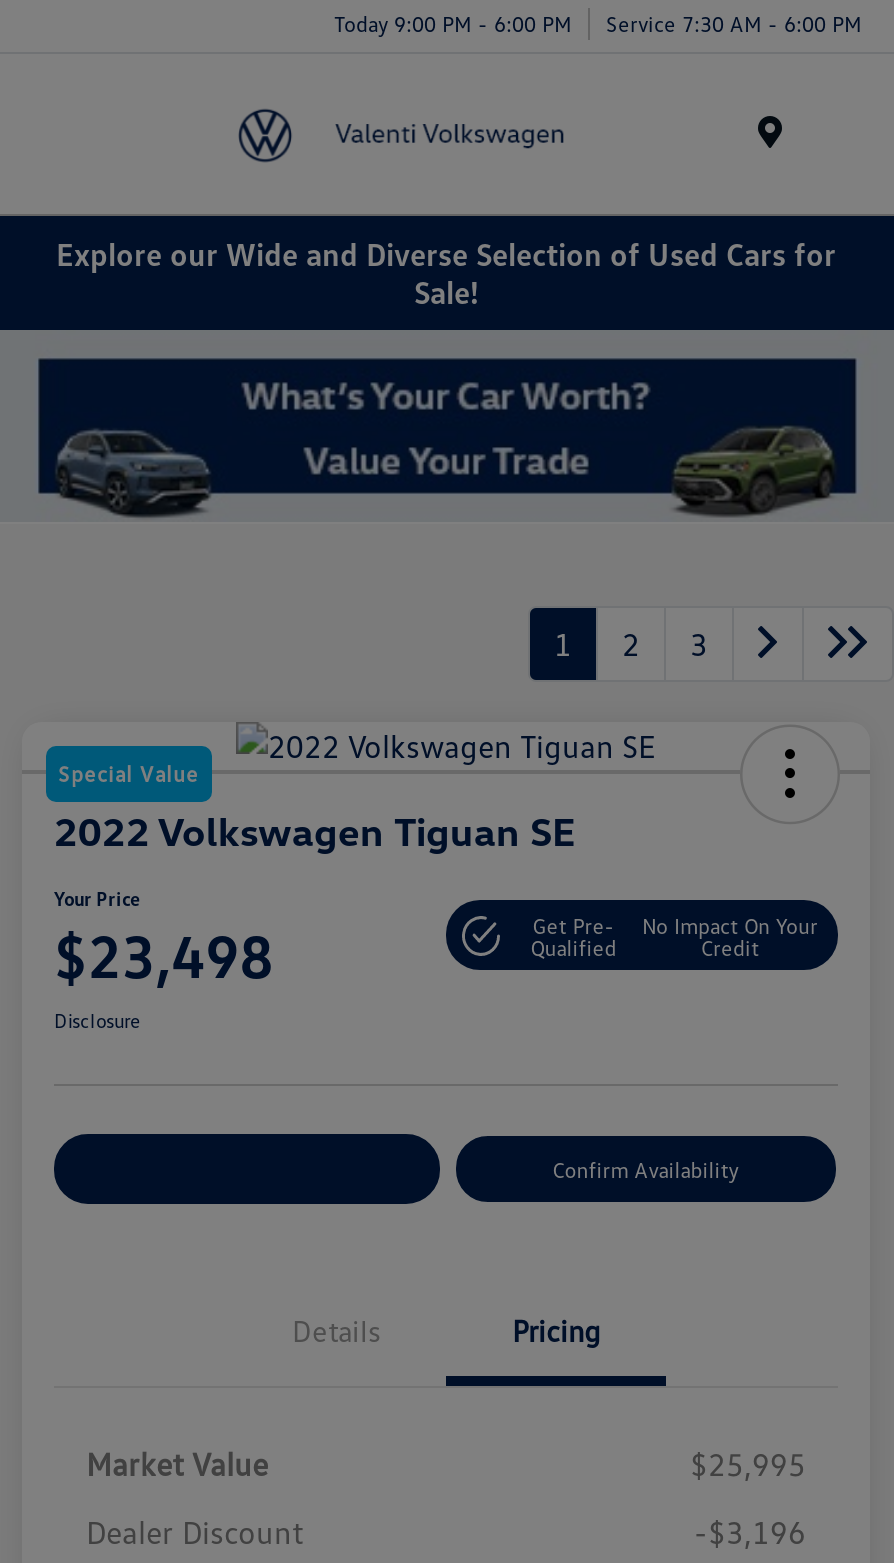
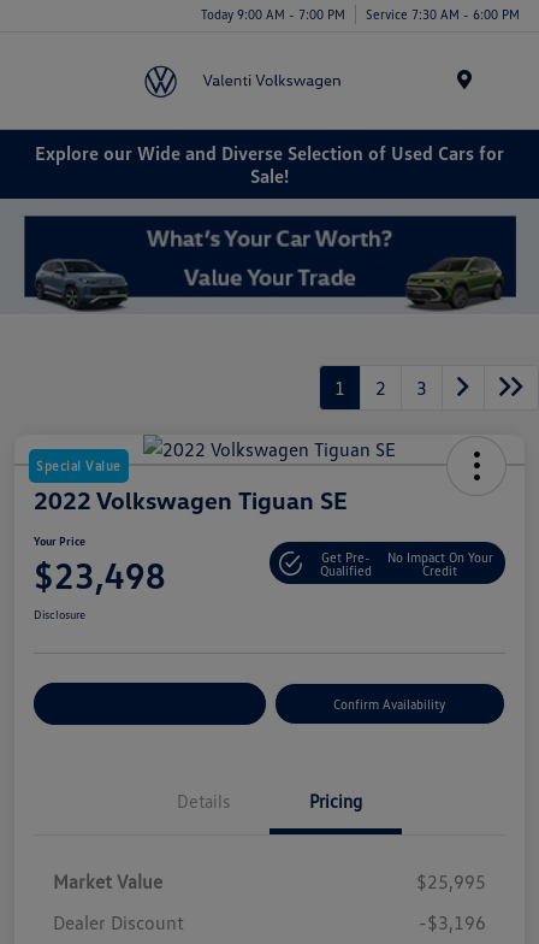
[334,9,862,35] Today 9:00 PM - 6:00 PM Service 7:30 AM - 6:00 PM -> [201,5,520,21] Today 9:00 AM - 7:00 PM Service 7:30 AM - 6:00 PM

